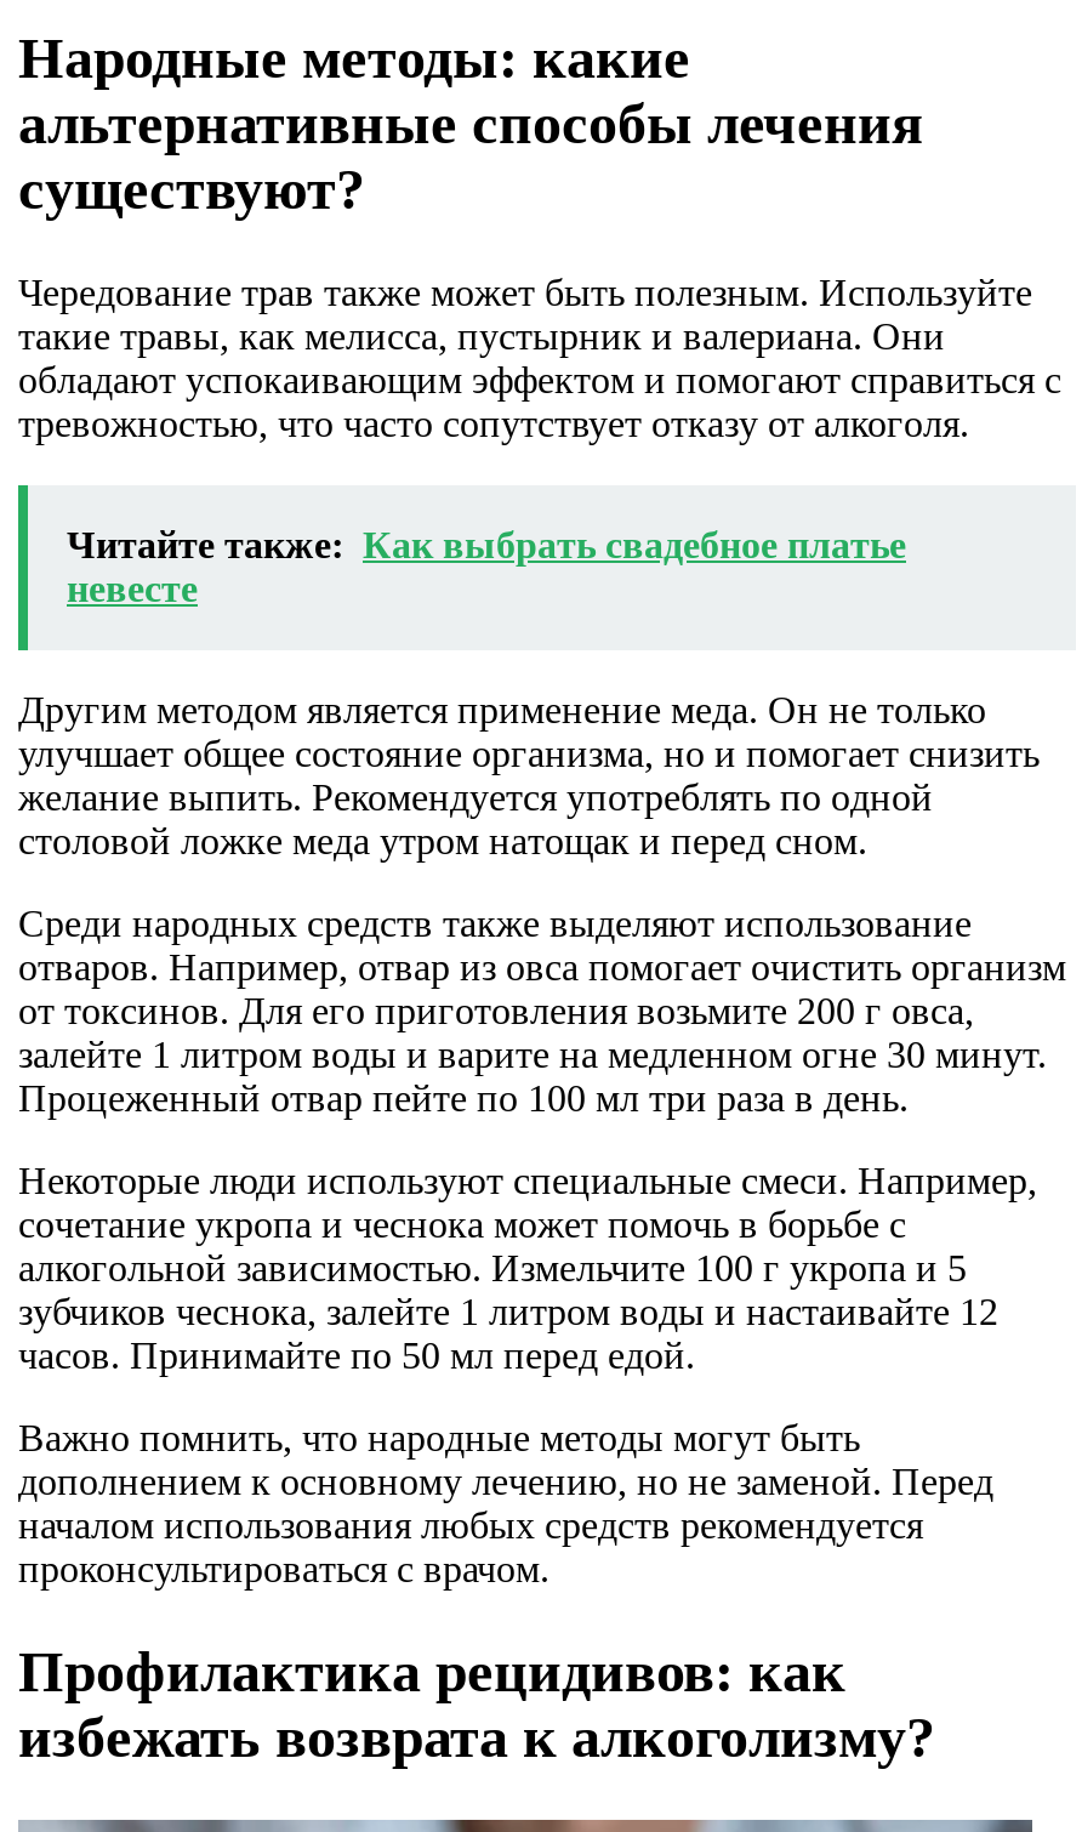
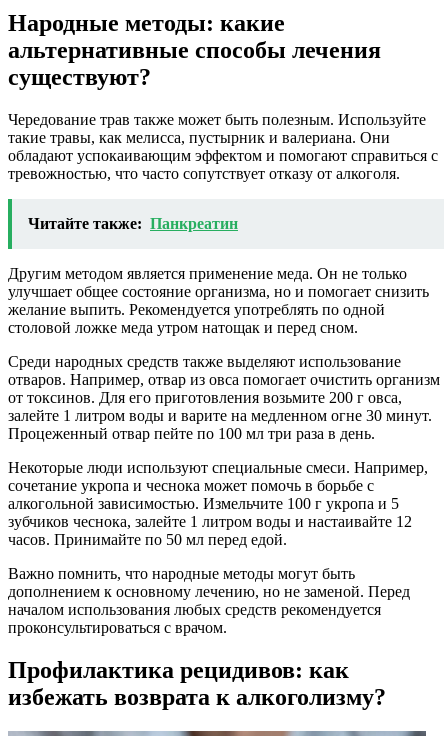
[67,524,906,609] Читайте также: Как выбрать свадебное платье | невесте -> [28,215,238,232] Читайте также: Панкреатин

